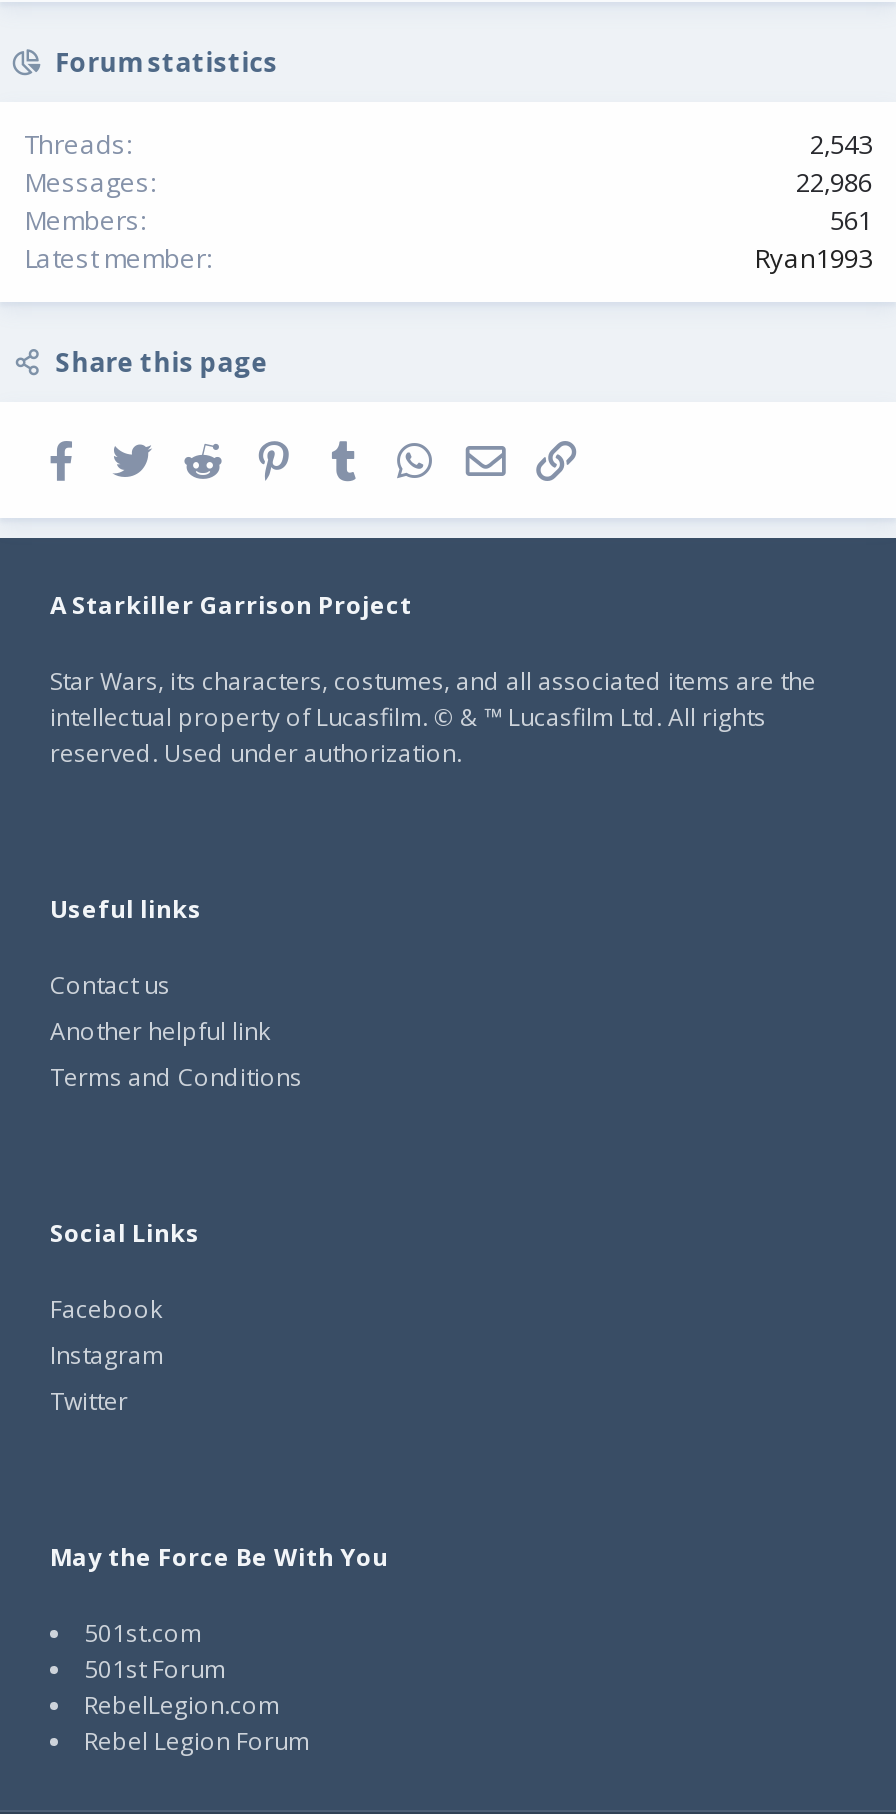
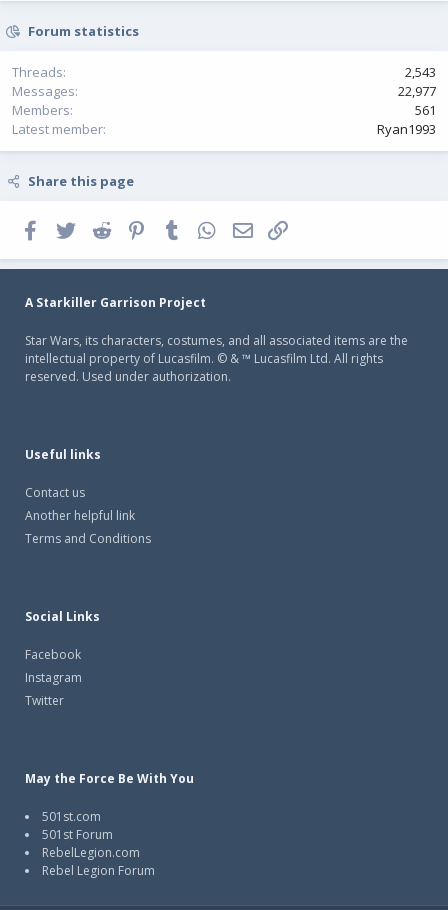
[796,164,872,200] 22,986 -> [398,82,436,100] 22,977

